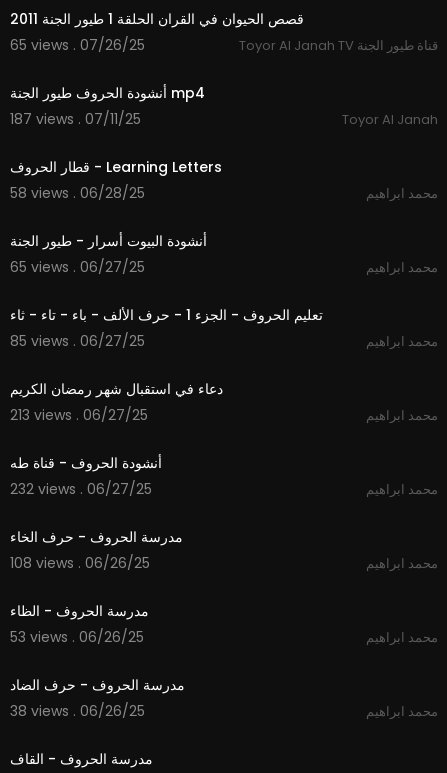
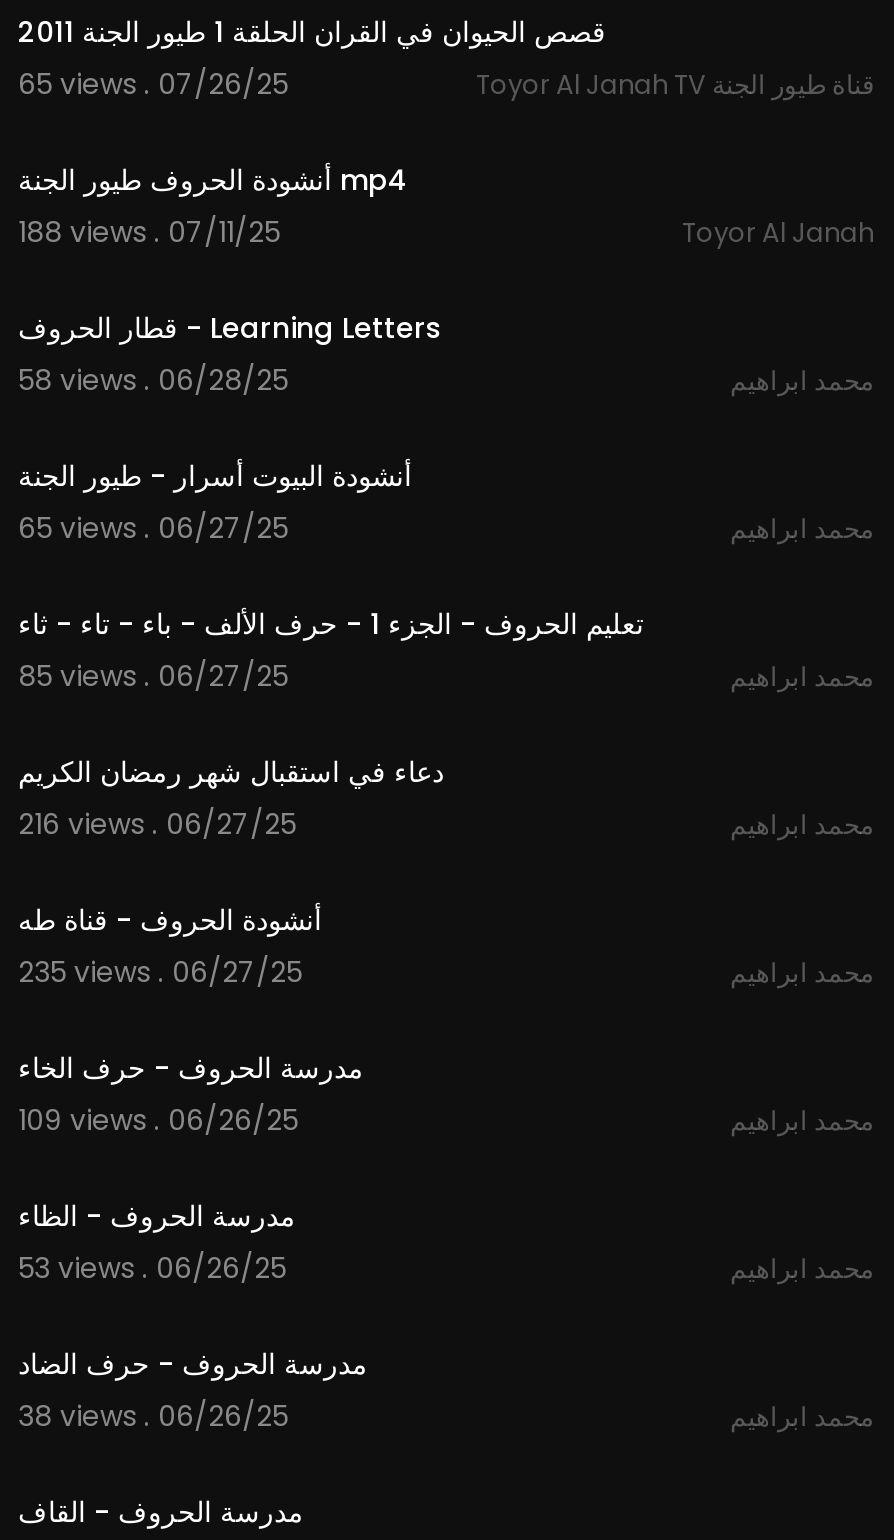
[10,109,141,129] 187 views . 07/11/25 -> [18,212,280,252] 188 views . 07/11/25
[10,405,148,425] 213 views . 06/27/25 -> [18,804,296,844] 216 views . 06/27/25
[10,479,152,499] 232 views . 06/27/25 -> [18,952,302,992] 235 views . 06/27/25
[10,553,150,573] 108 views . 06/26/25 -> [18,1100,298,1140] 109 views . 06/26/25

